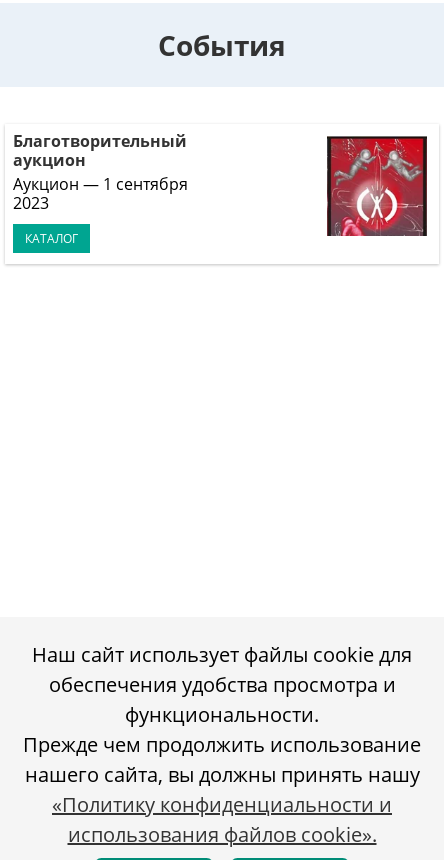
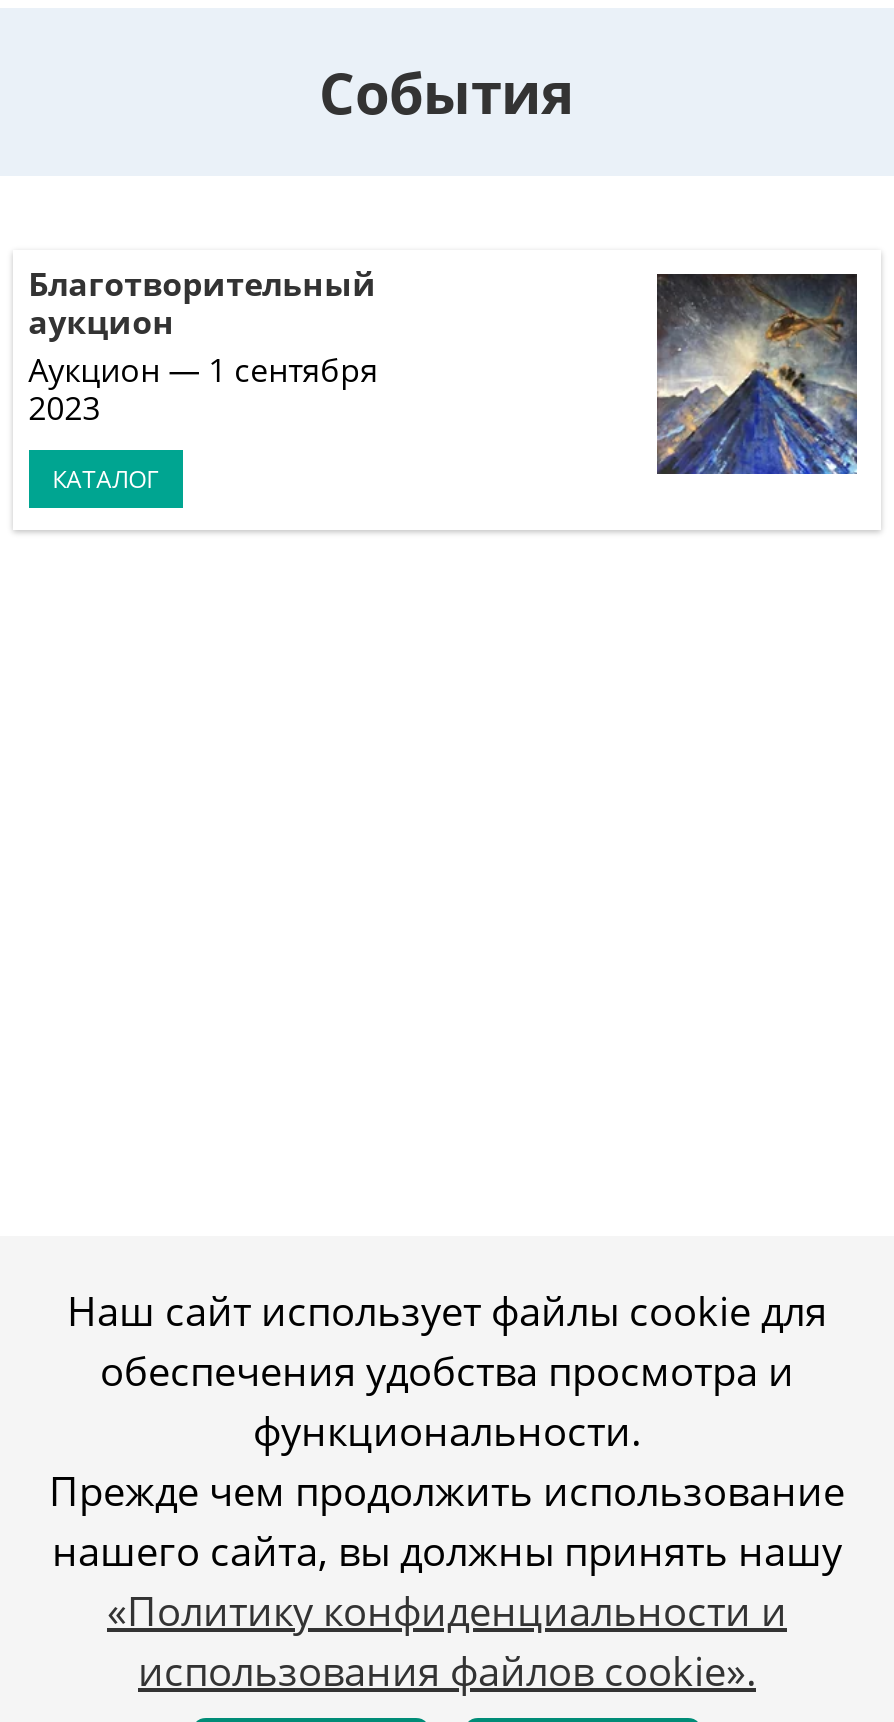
[326,136,428,237] [image] -> [655,274,859,476] [image]

